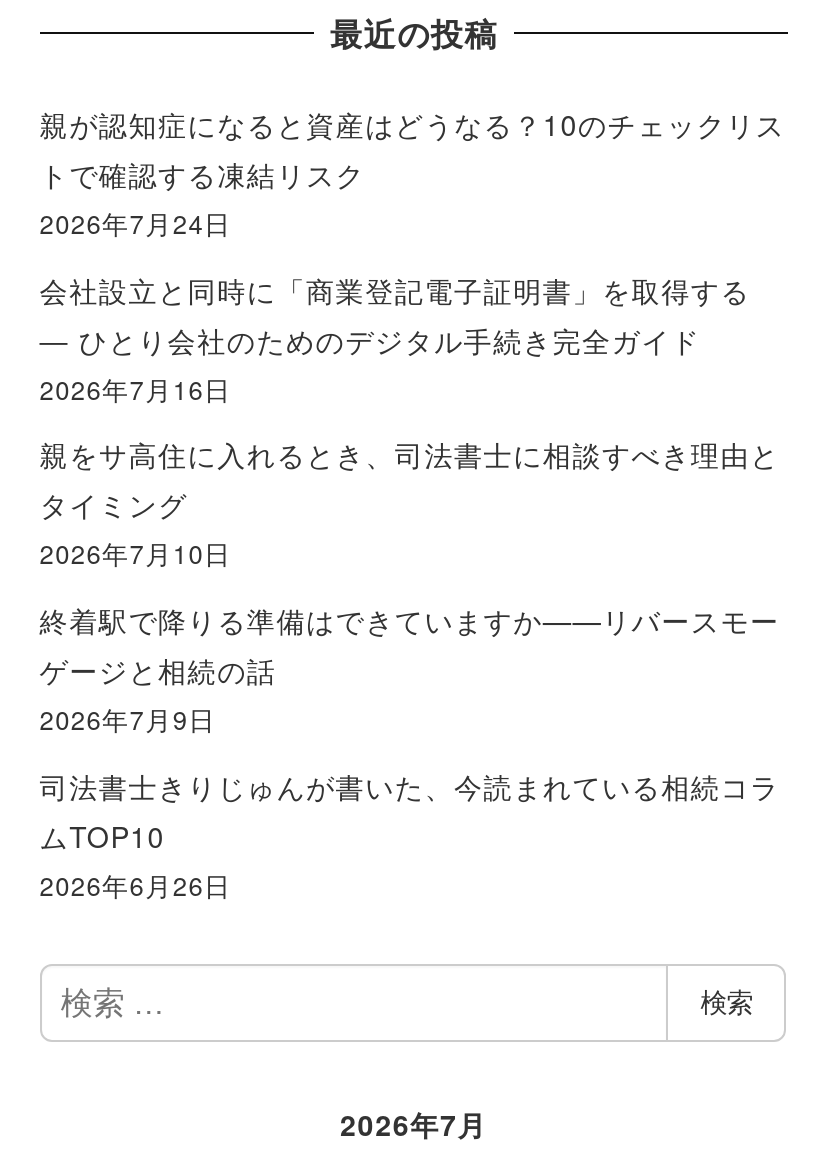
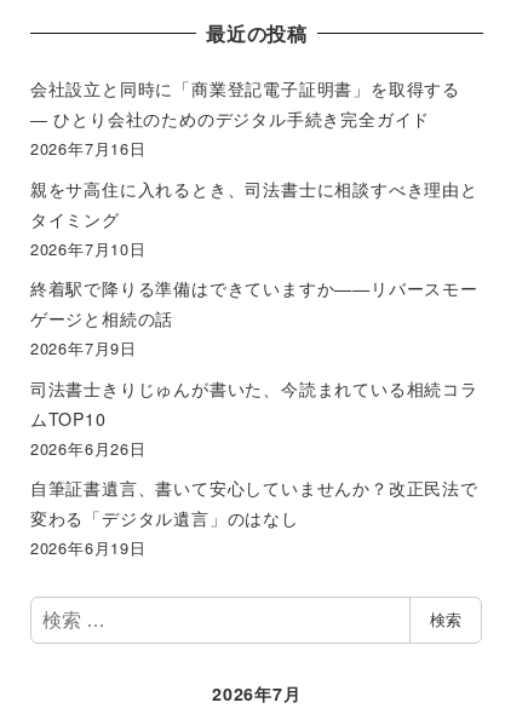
[40,104,785,242] 親が認知症になると資産はどうなる？10のチェックリス | トで確認する凍結リスク | 2026年7月24日 -> none
moved [40,269,780,903] -> [30,76,478,460]: 会社設立と同時に「商業登記電子証明書」を取得する | ― ひとり会社のためのデジタル手続き完全ガイド | 2026年7月16日 | ... | ムTOP10 | 2026年6月26日
none -> [30,476,478,560] 自筆証書遺言、書いて安心していませんか？改正民法で | 変わる「デジタル遺言」のはなし | 2026年6月19日

